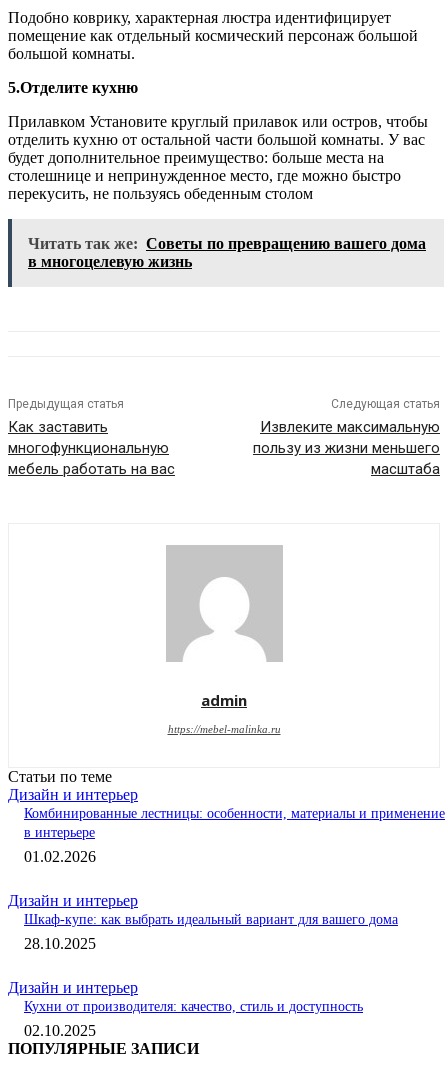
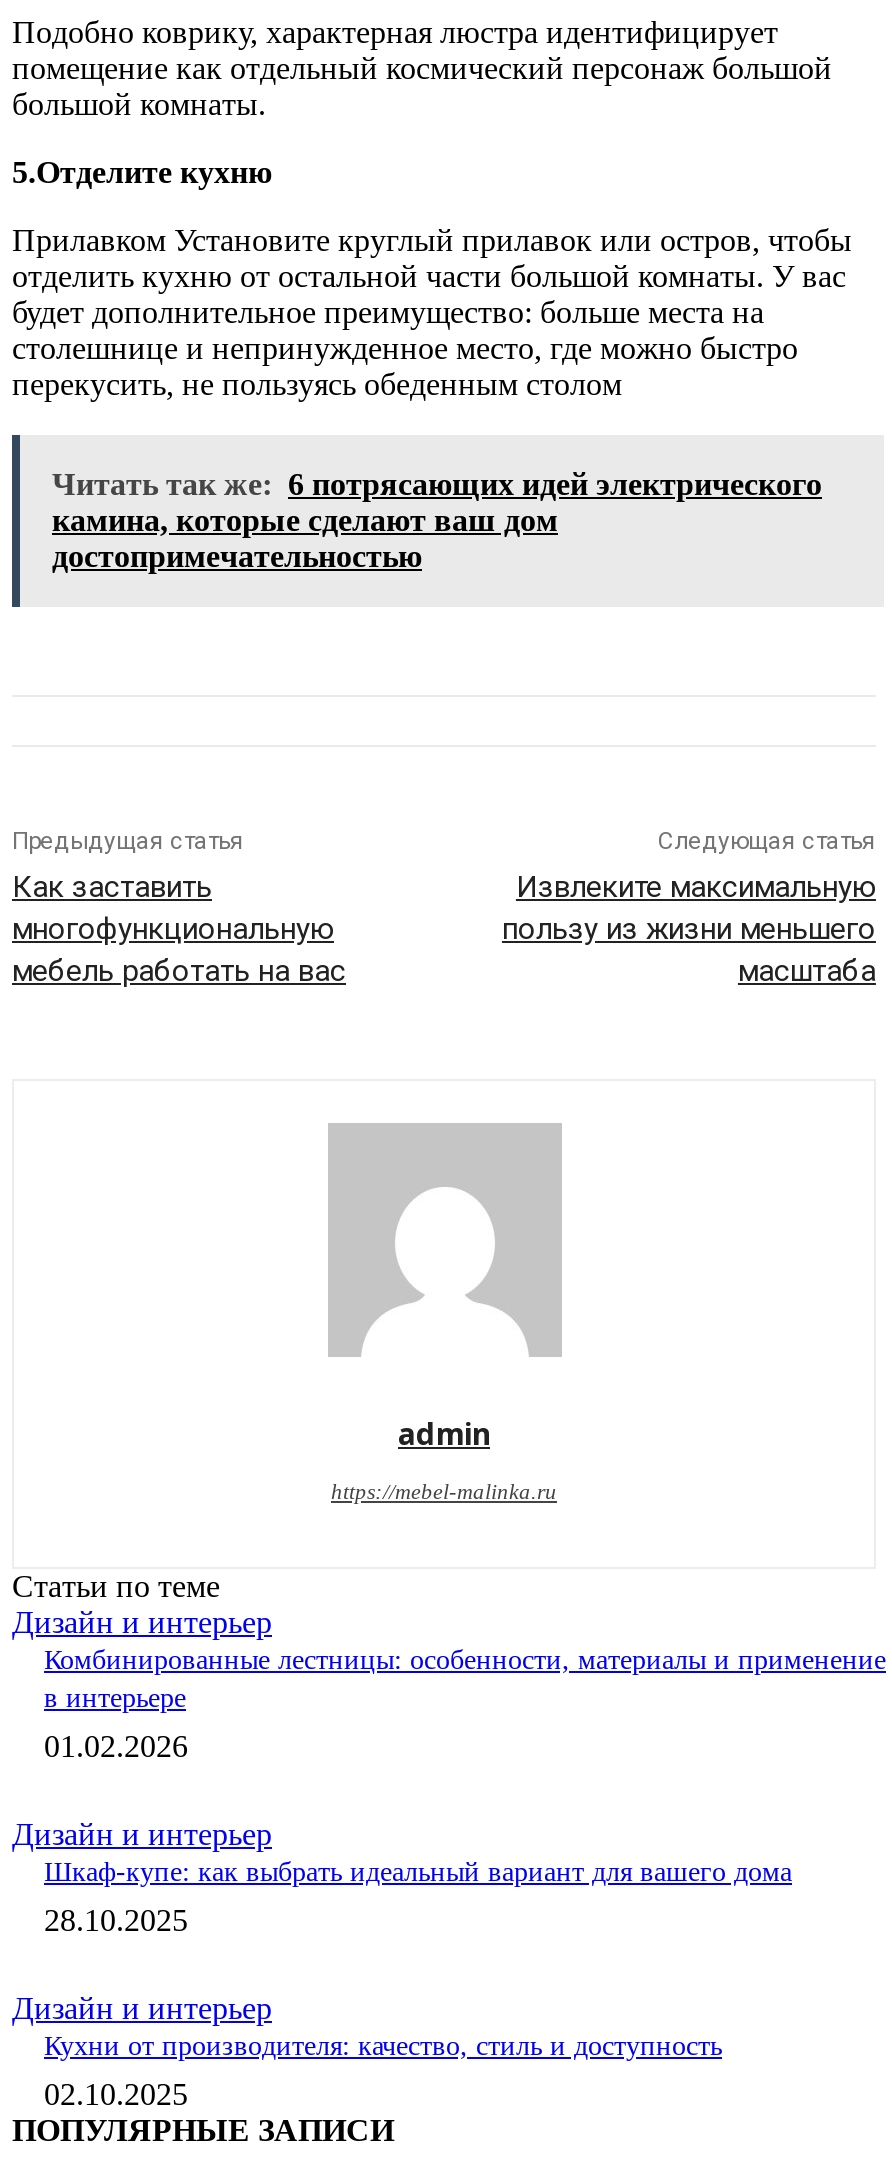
[28,235,426,270] Читать так же: Советы по превращению вашего дома | в многоцелевую жизнь -> [52,467,822,573] Читать так же: 6 потрясающих идей электрического | камина, которые сделают ваш дом | достопримечательностью

